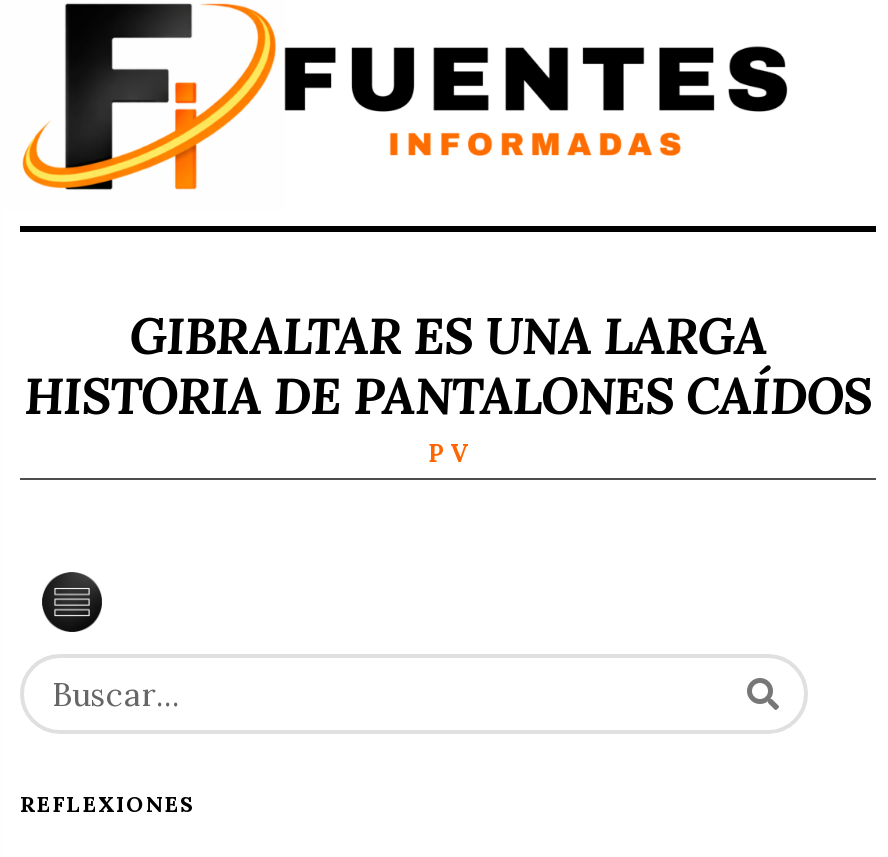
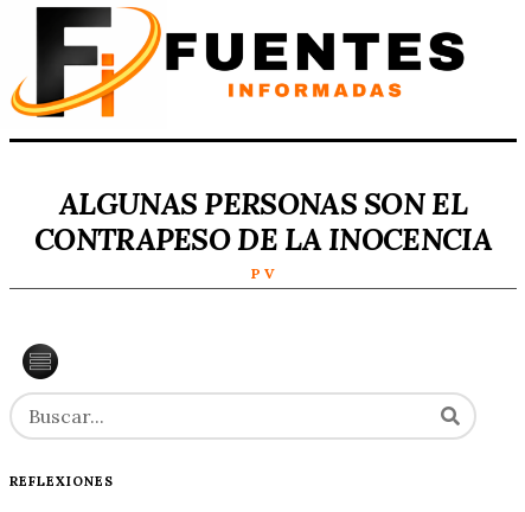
[24,303,872,427] GIBRALTAR ES UNA LARGA | HISTORIA DE PANTALONES CAÍDOS -> [34,184,492,258] ALGUNAS PERSONAS SON EL | CONTRAPESO DE LA INOCENCIA

